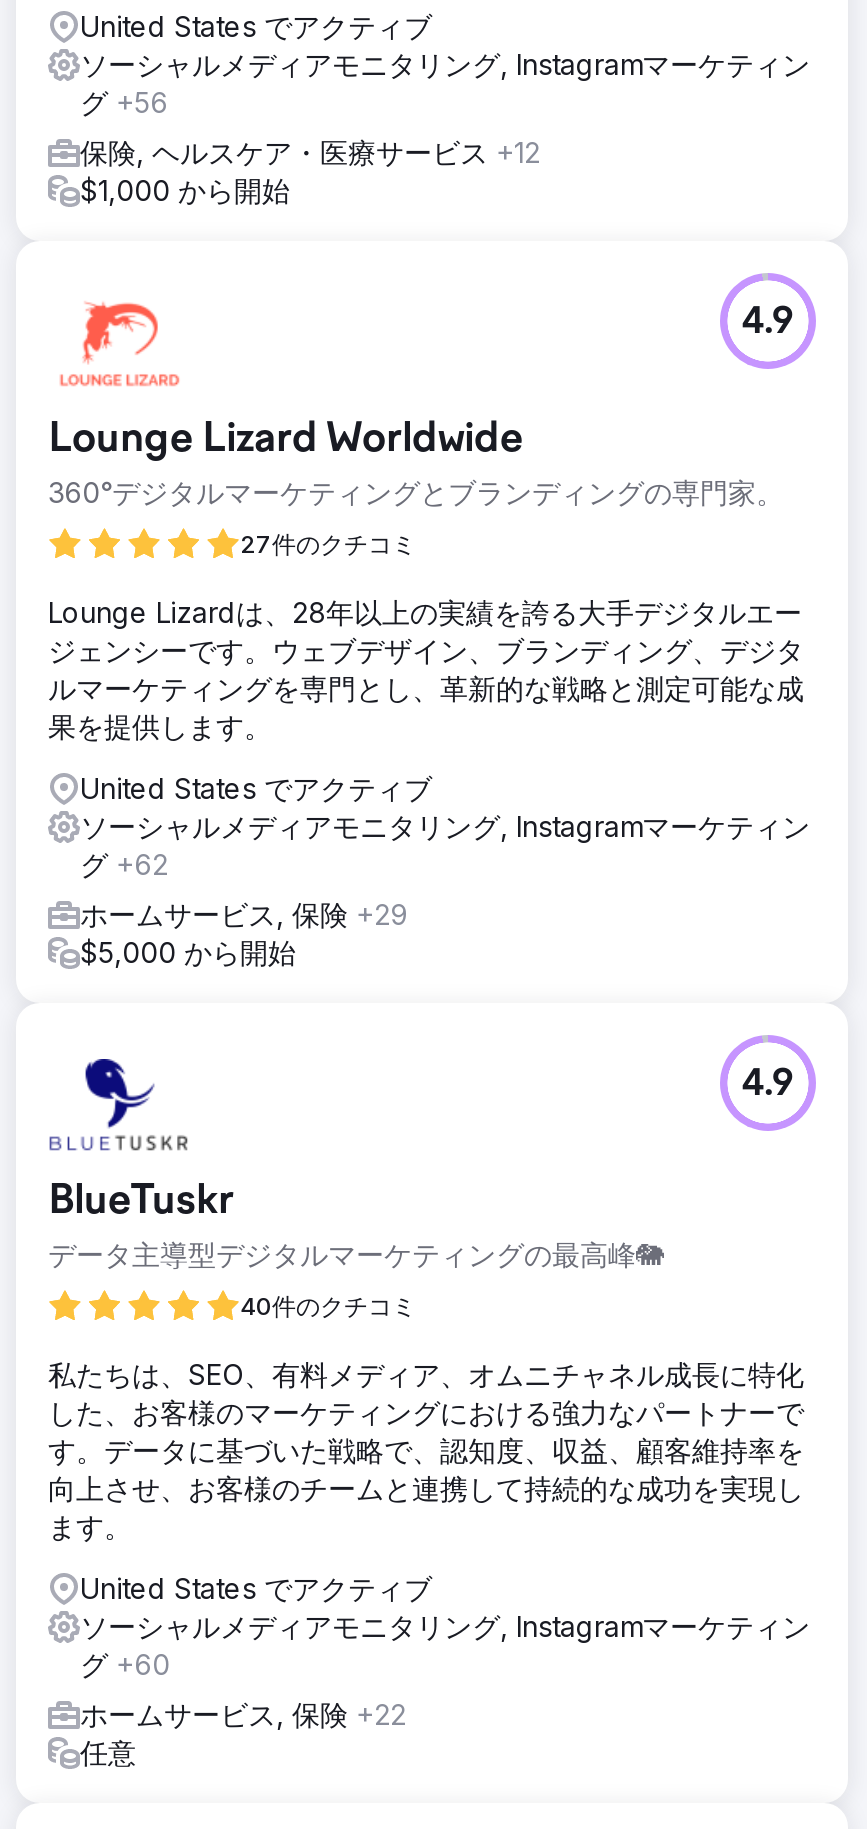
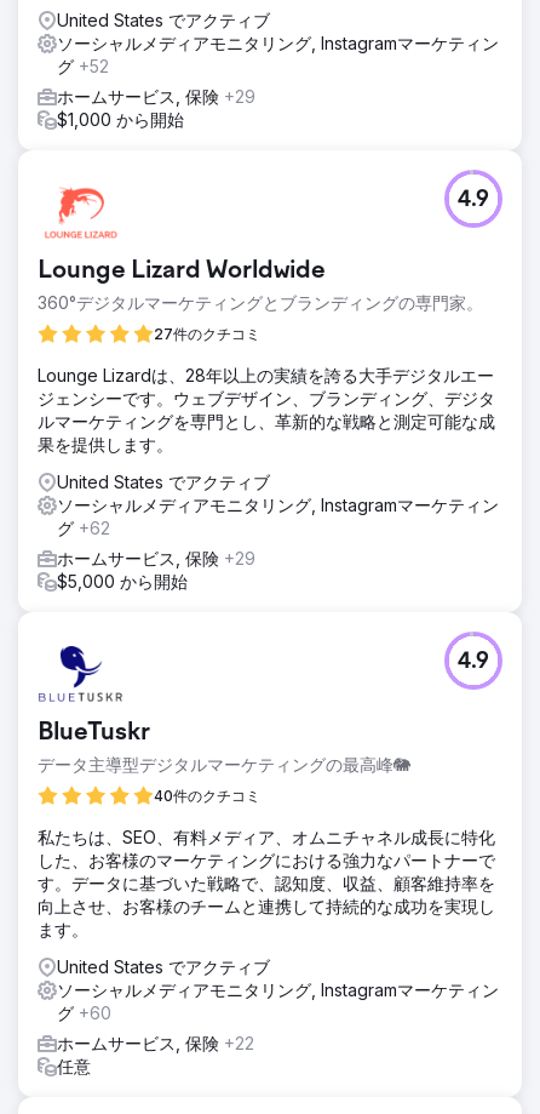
[80,85,168,119] グ+56 -> [57,56,109,76] グ+52
[80,135,540,169] 保険, ヘルスケア・医療サービス+12 -> [57,86,255,107] ホームサービス, 保険+29

